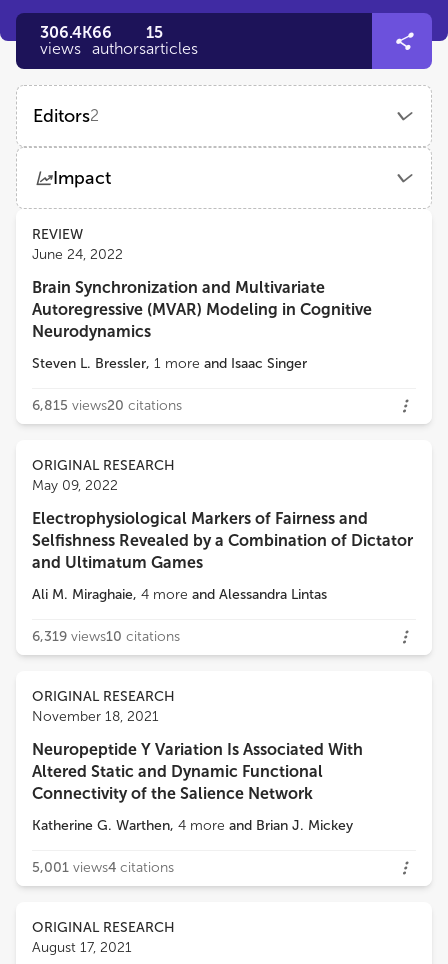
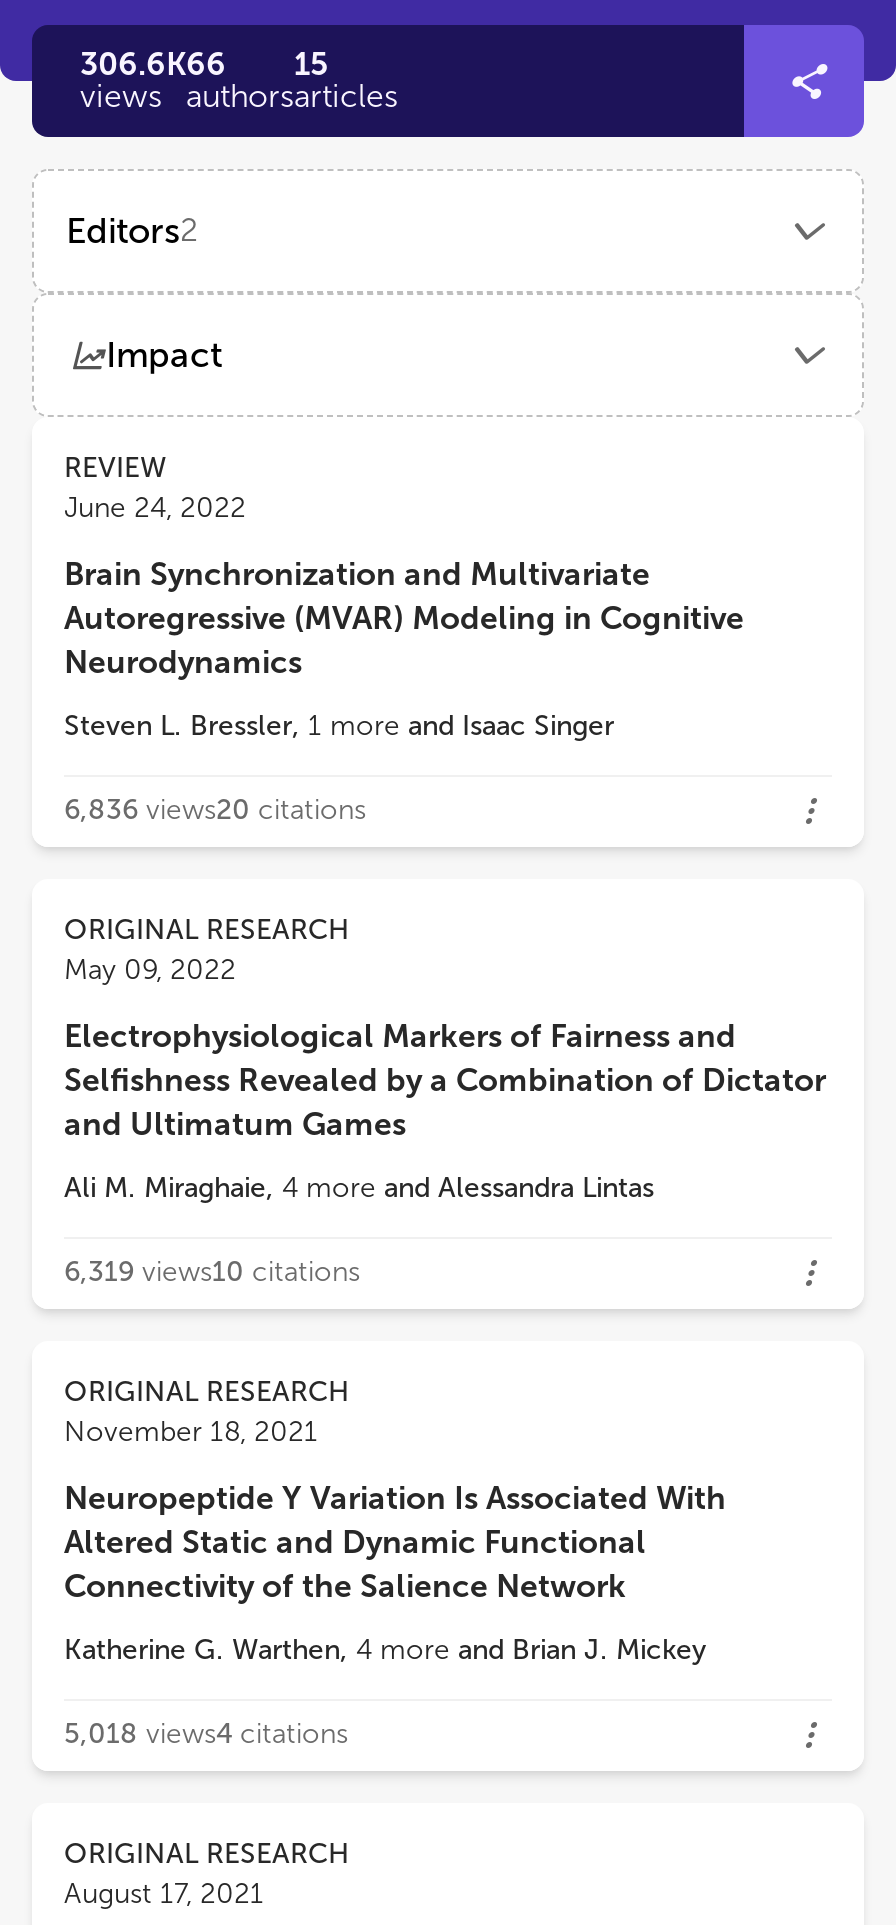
[40,23,163,42] 306.4K 66 15 -> [80,45,328,83] 306.6K 66 15
[32,397,182,414] 6,815 views20 citations -> [64,793,366,827] 6,836 views20 citations
[32,859,174,876] 5,001 views4 citations -> [64,1717,348,1751] 5,018 views4 citations

